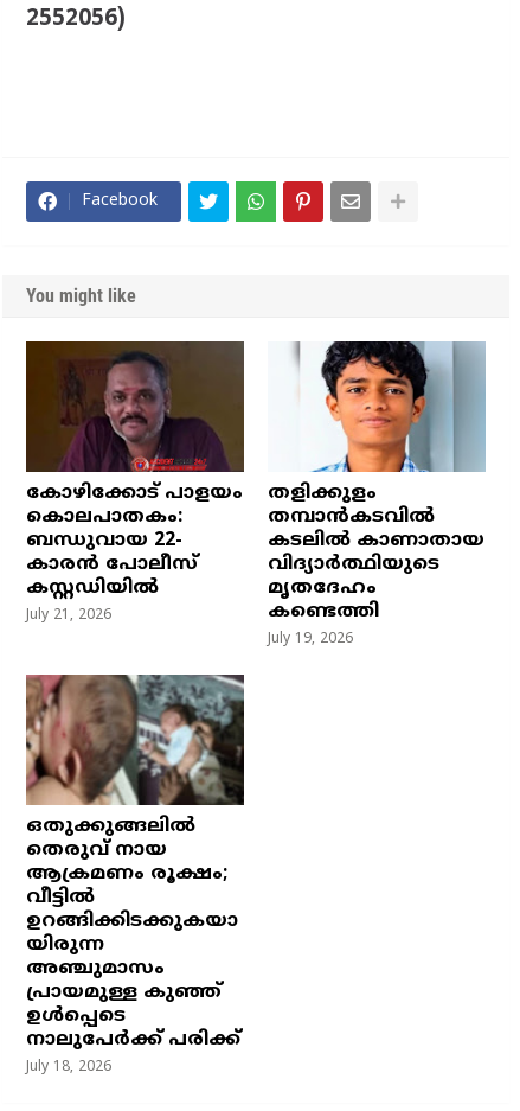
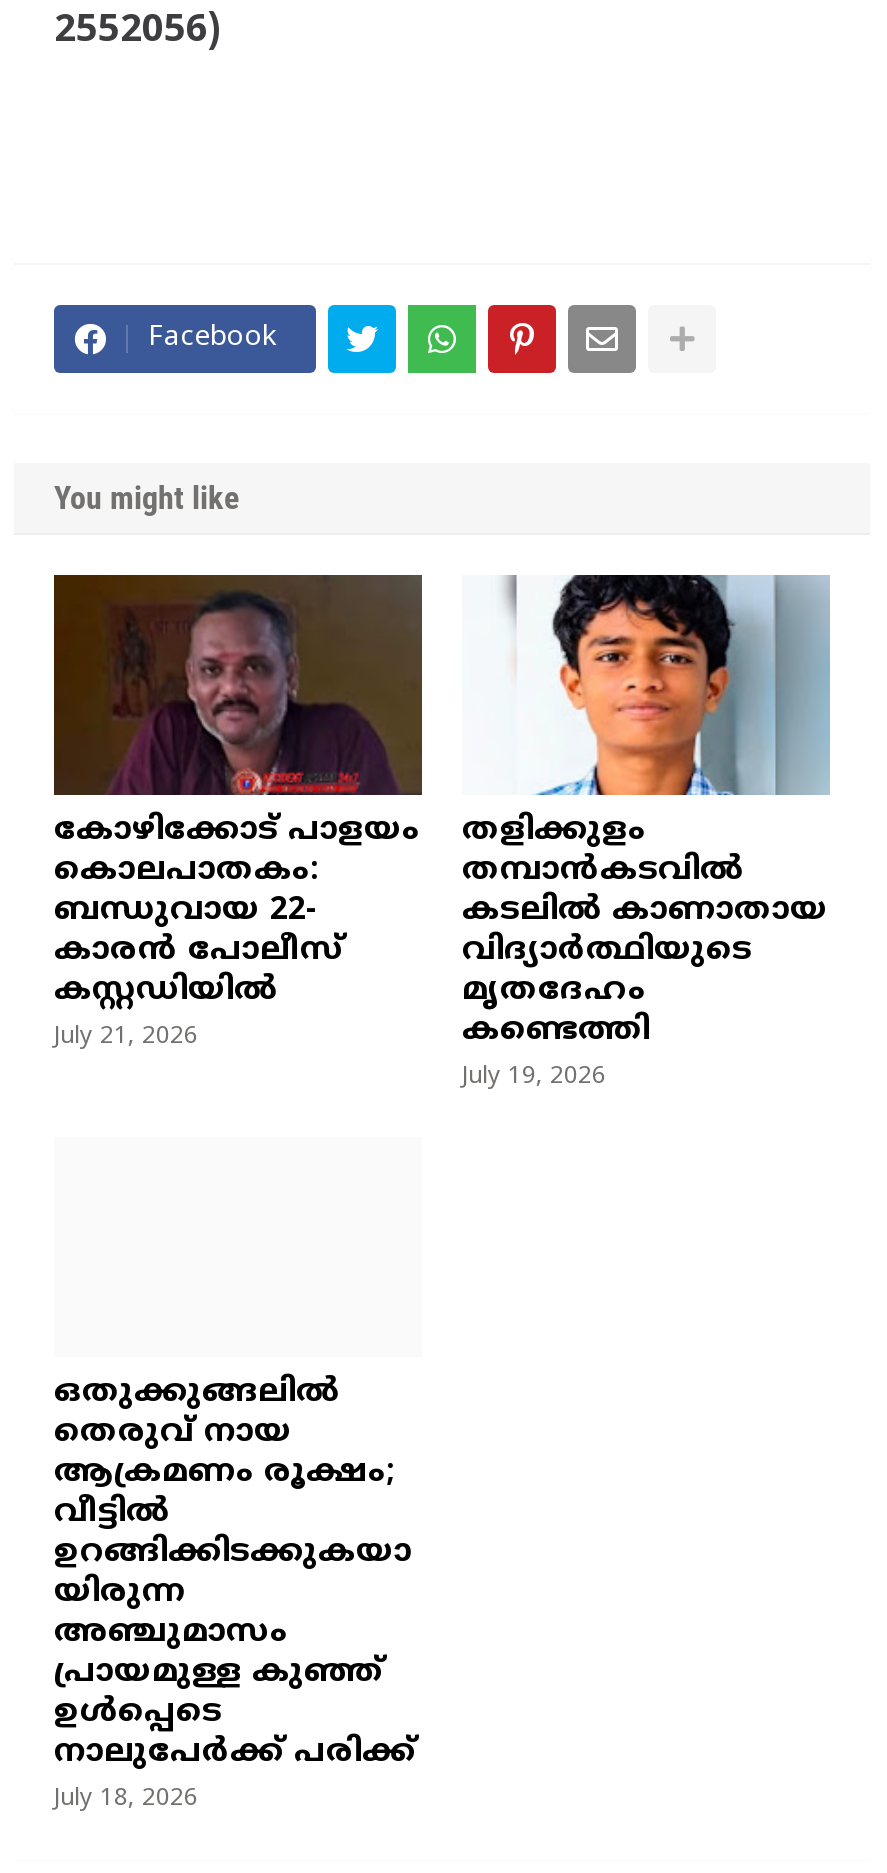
[25,673,245,806] [image] -> none

